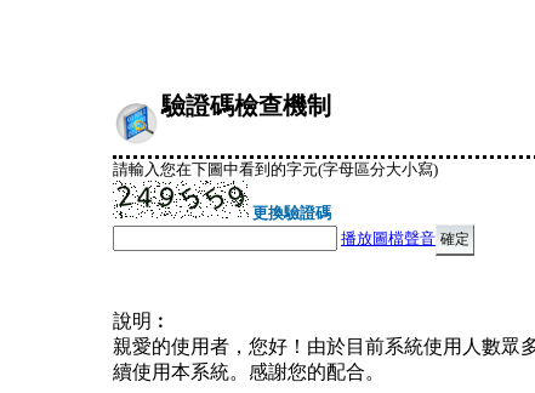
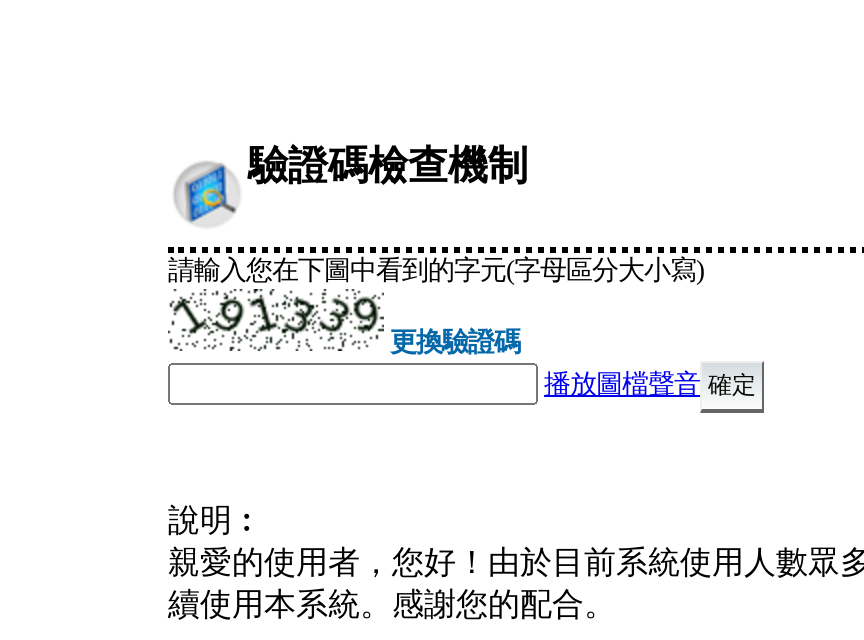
[112,181,249,220] [image] -> [170,289,390,353] [image]

